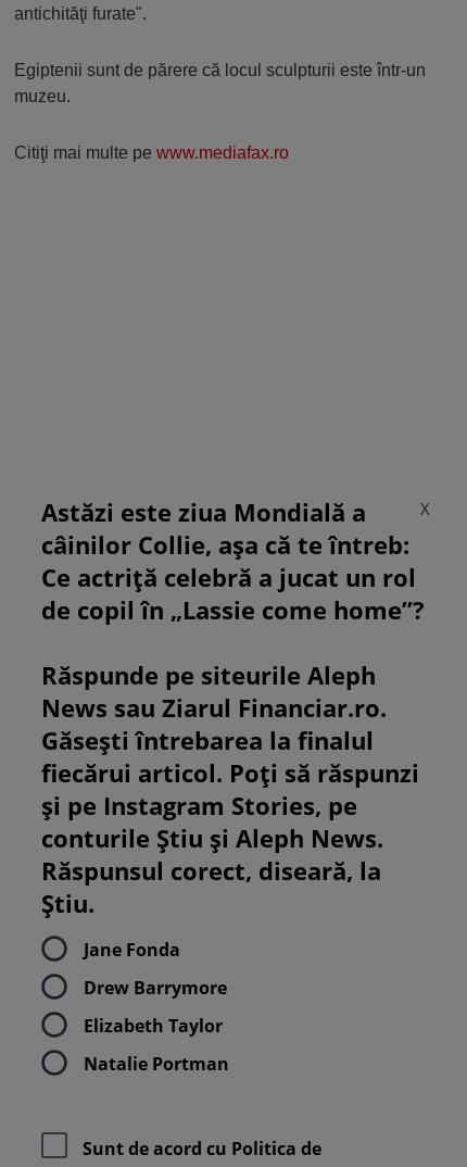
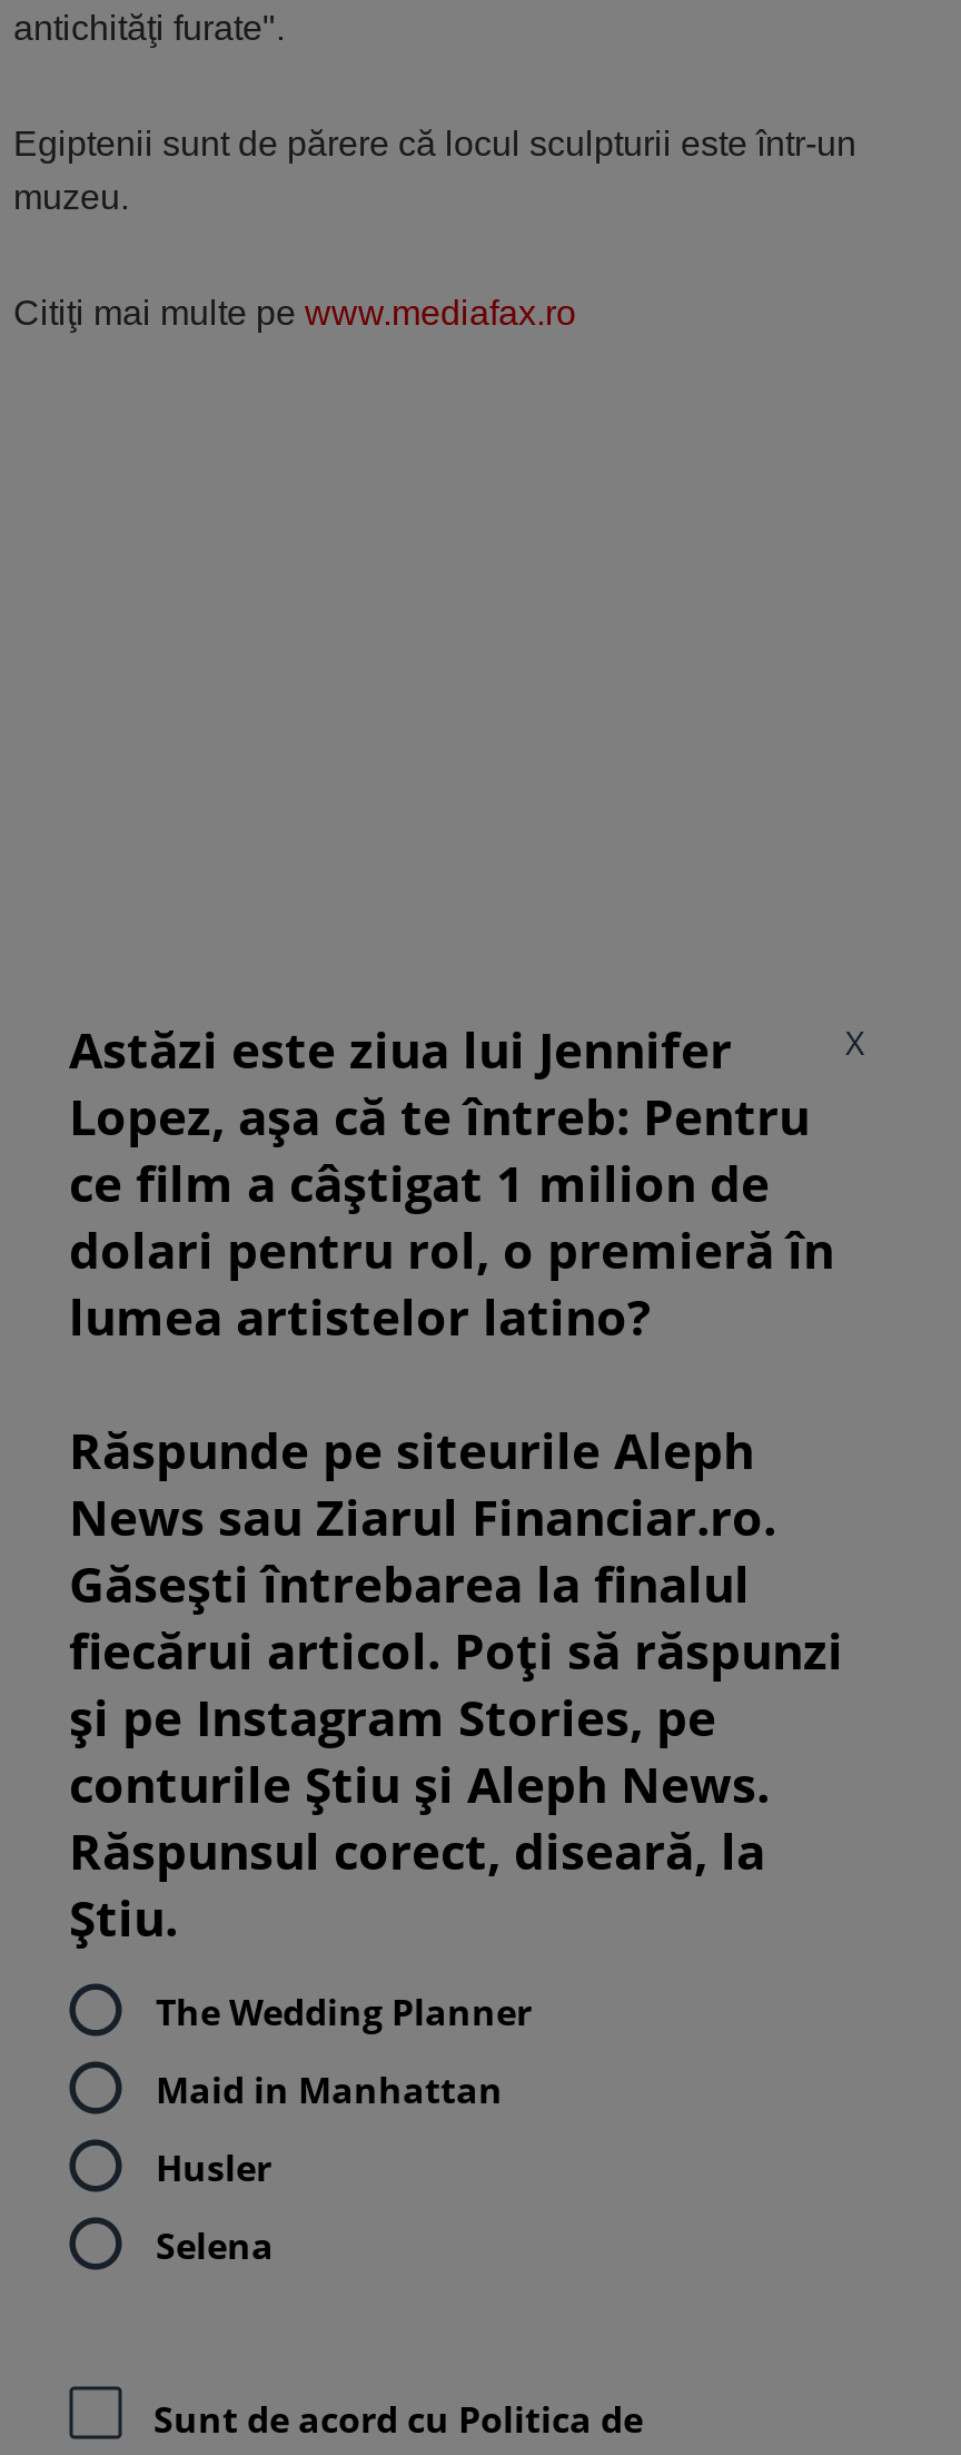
[41,495,425,626] Astăzi este ziua Mondială a | câinilor Collie, așa că te întreb: | Ce actriță celebră a jucat un rol | de copil în „Lassie come home”? -> [69,1015,834,1349] Astăzi este ziua lui Jennifer | Lopez, așa că te întreb: Pentru | ce film a câștigat 1 milion de | dolari pentru rol, o premieră în | lumea artistelor latino?
[84,937,180,961] Jane Fonda -> [156,1986,532,2035] The Wedding Planner
[84,975,227,999] Drew Barrymore -> [156,2064,503,2113] Maid in Manhattan
[84,1013,223,1037] Elizabeth Taylor -> [156,2142,271,2191] Husler
[84,1051,229,1075] Natalie Portman -> [156,2220,274,2269] Selena

